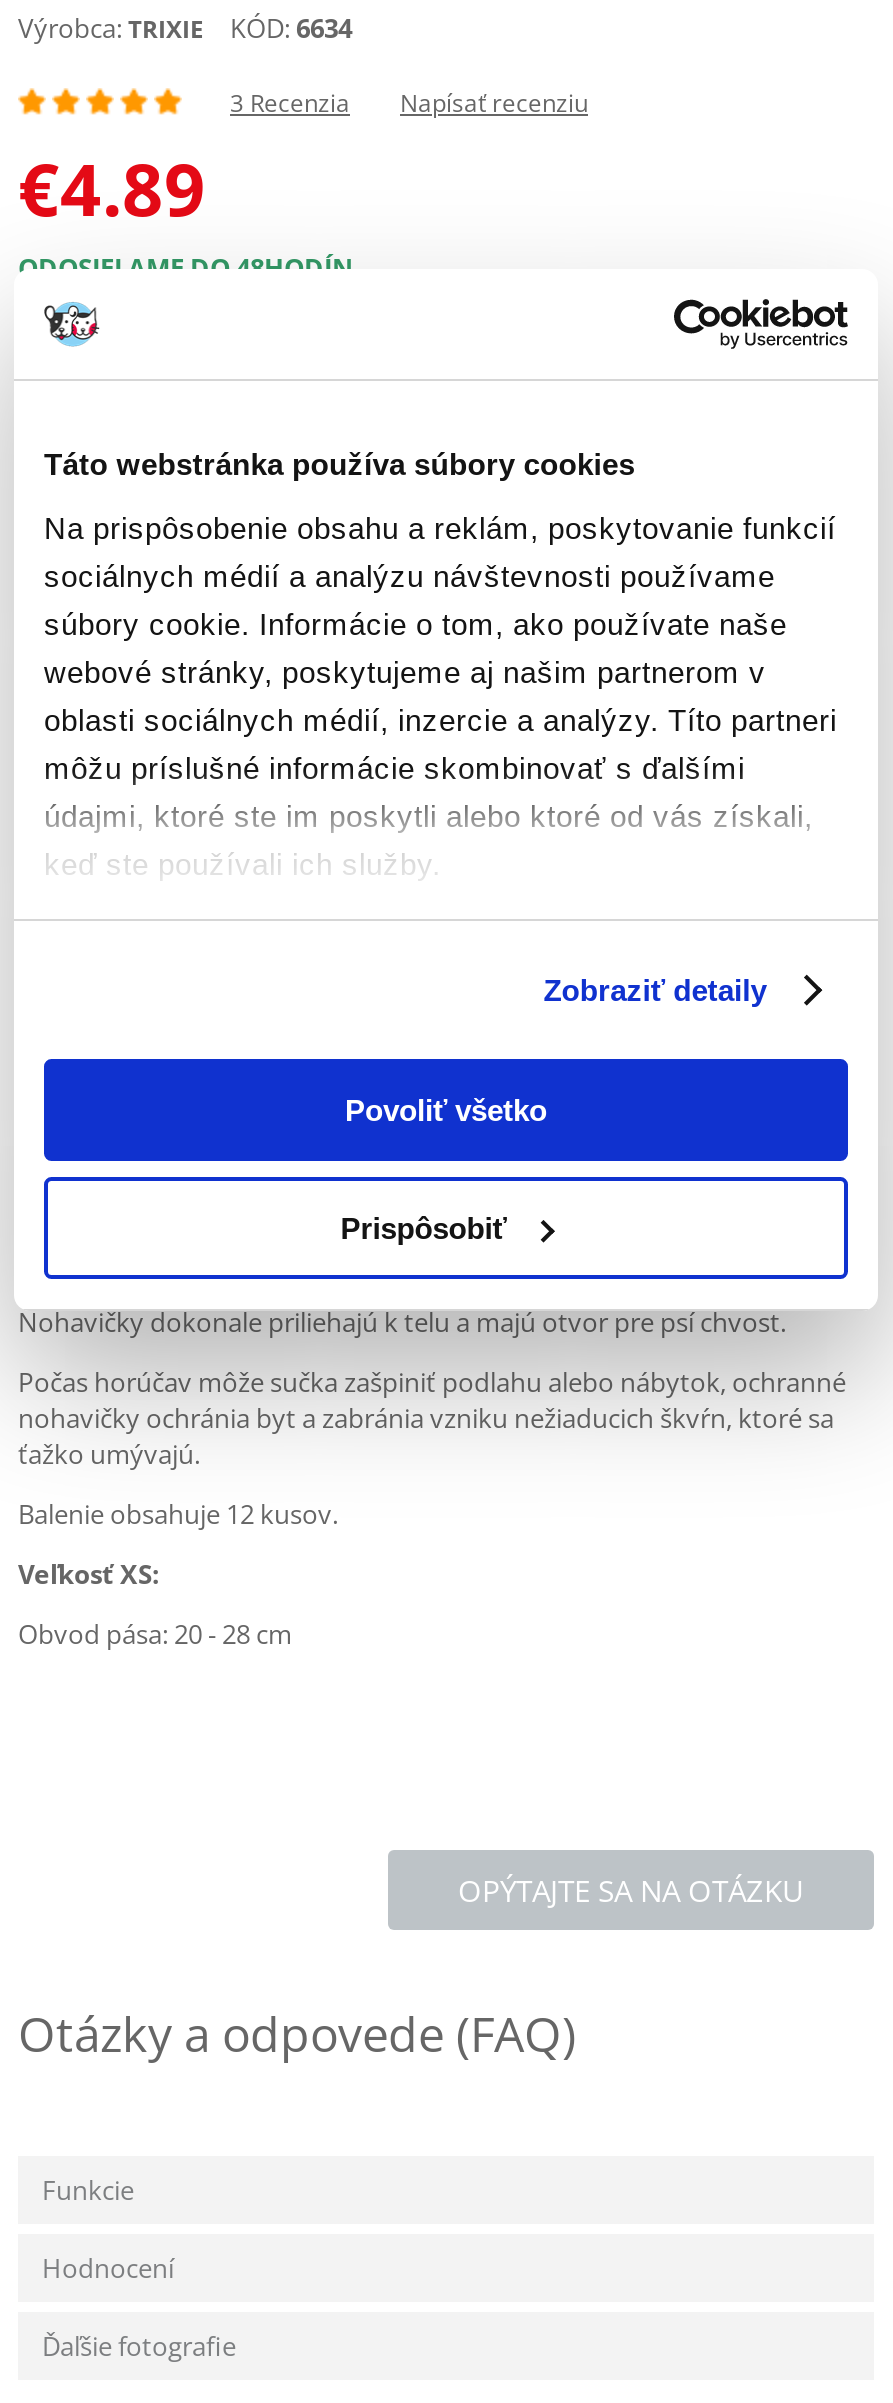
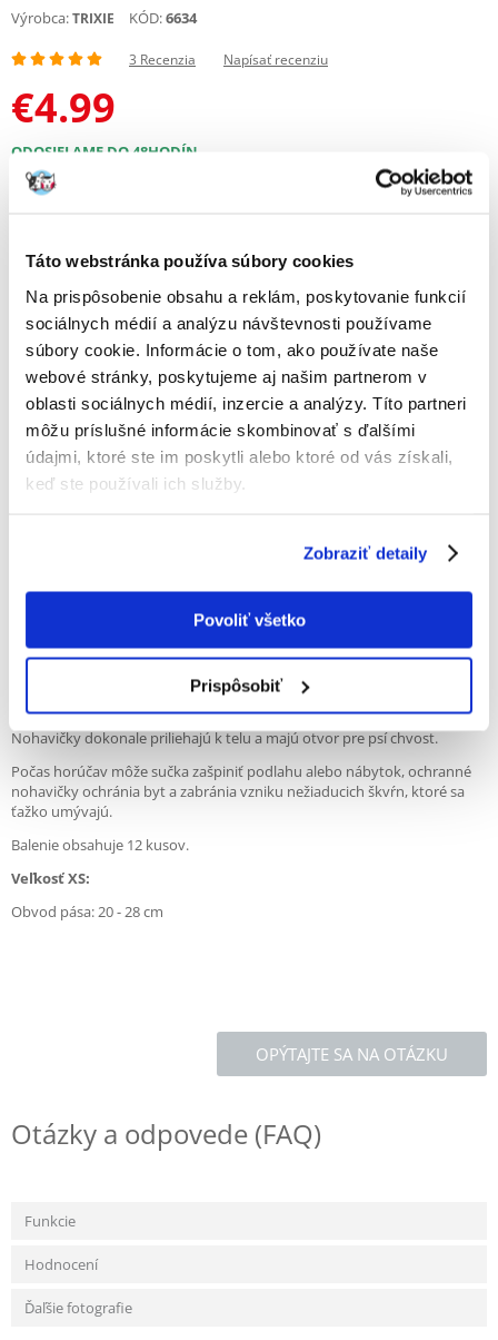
[18,140,206,238] €4.89 -> [11,80,116,135] €4.99

